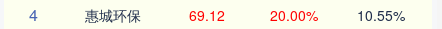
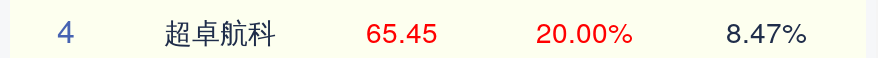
[84,5,224,25] 惠城环保 | 69.12 -> [164,10,438,50] 超卓航科 | 65.45
[356,5,404,25] 10.55% -> [726,10,806,50] 8.47%

